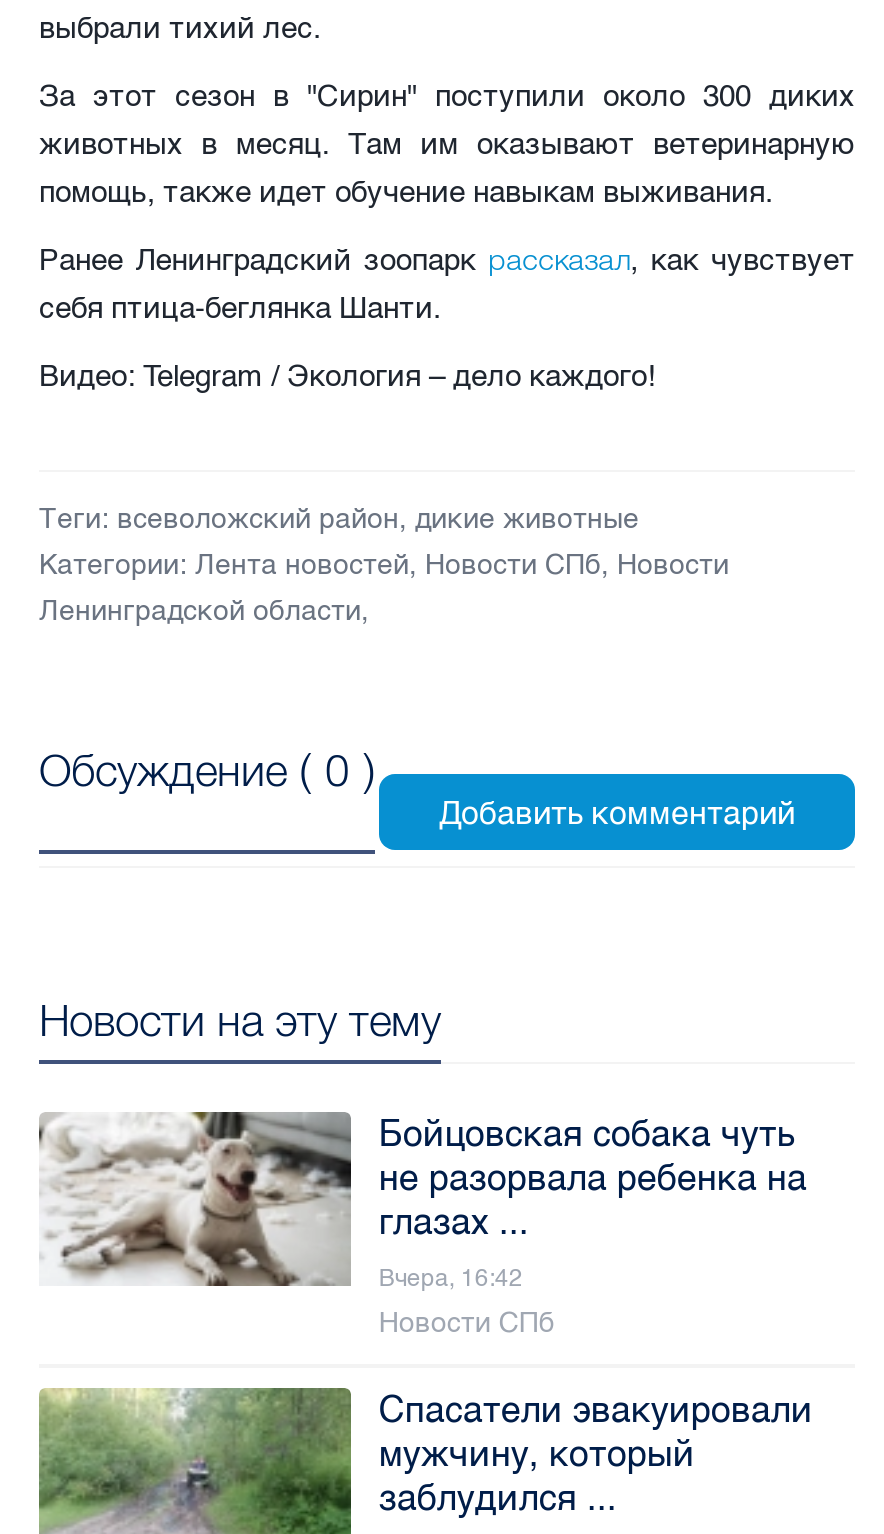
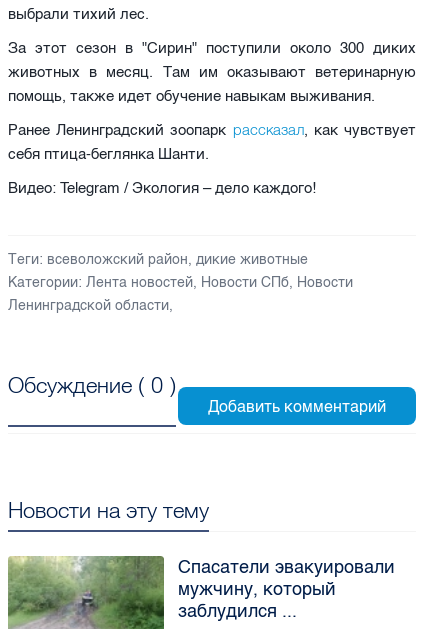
[39,1111,807,1339] [image] | Бойцовская собака чуть | не разорвала ребенка на | глазах ... | Вчера, 16:42 | Новости СПб -> none

